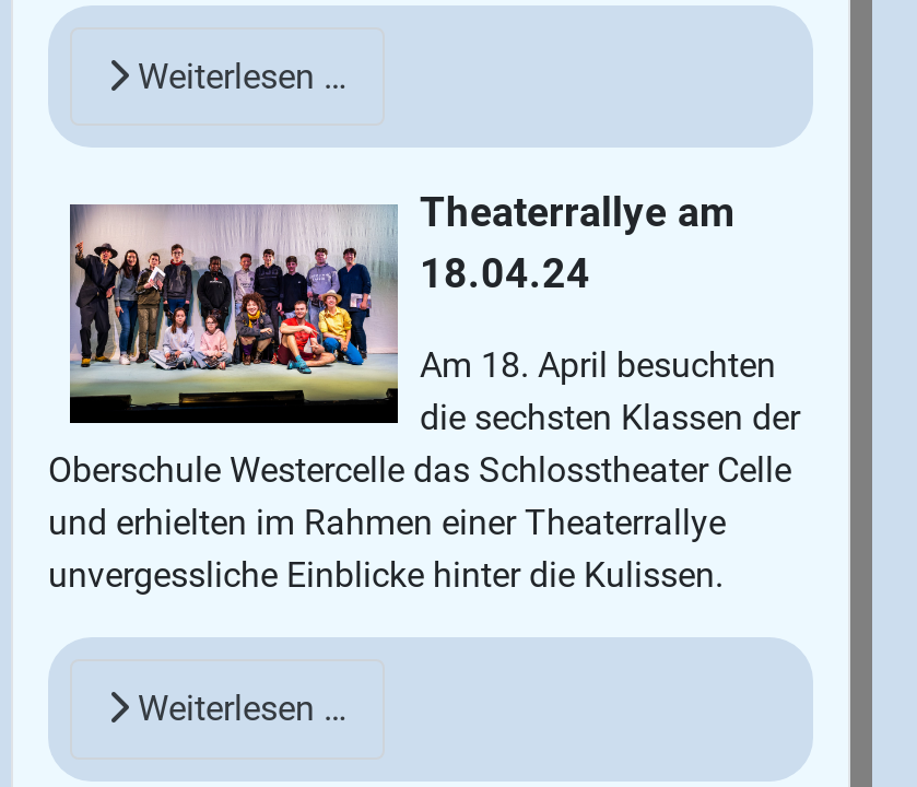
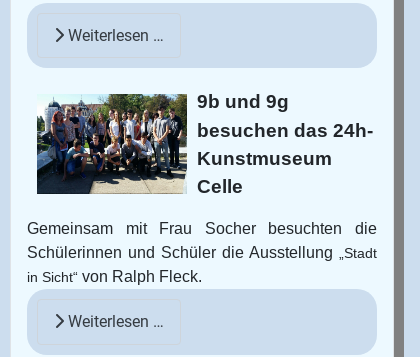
[68,190,734,425] [image] | Theaterrallye am | 18.04.24 -> [36,91,373,197] [image] | 9b und 9g | besuchen das 24h- | Kunstmuseum | Celle
[48,345,800,596] Am 18. April besuchten | die sechsten Klassen der | Oberschule Westercelle das Schlosstheater Celle | und erhielten im Rahmen einer Theaterrallye | unvergessliche Einblicke hinter die Kulissen. -> [27,220,377,285] Gemeinsam mit Frau Socher besuchten die | Schülerinnen und Schüler die Ausstellung „Stadt | in Sicht“von Ralph Fleck.

